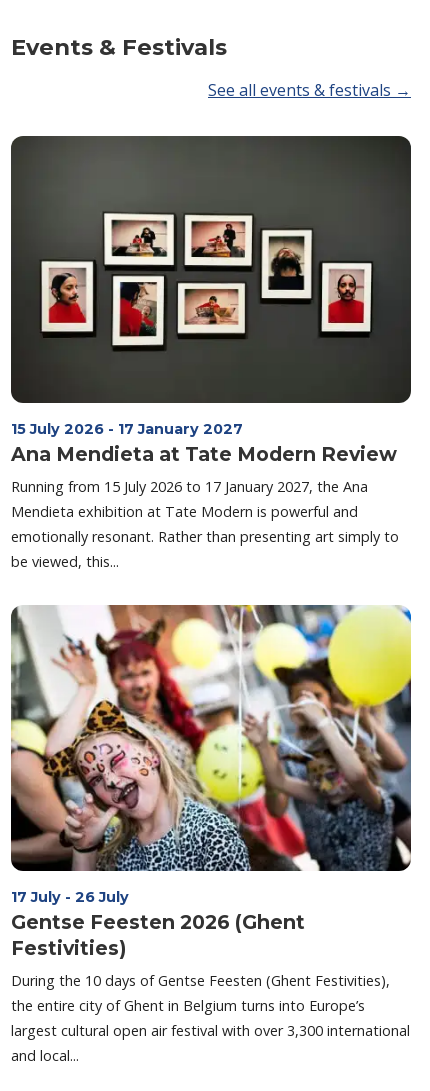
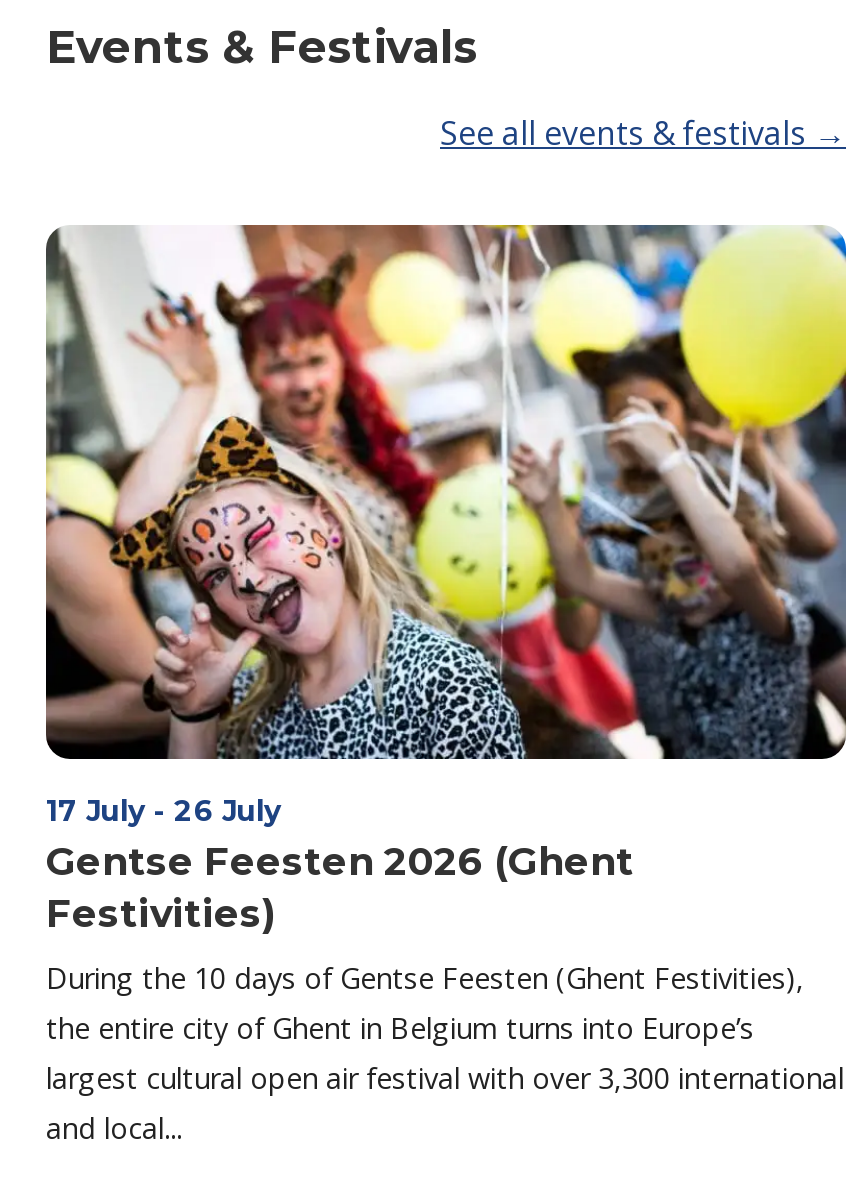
[10,135,412,571] [image] | 15 July 2026 - 17 January 2027 | Ana Mendieta at Tate Modern Review | Running from 15 July 2026 to 17 January 2027, the Ana | Mendieta exhibition at Tate Modern is powerful and | emotionally resonant. Rather than presenting art simply to | be viewed, this... -> none

